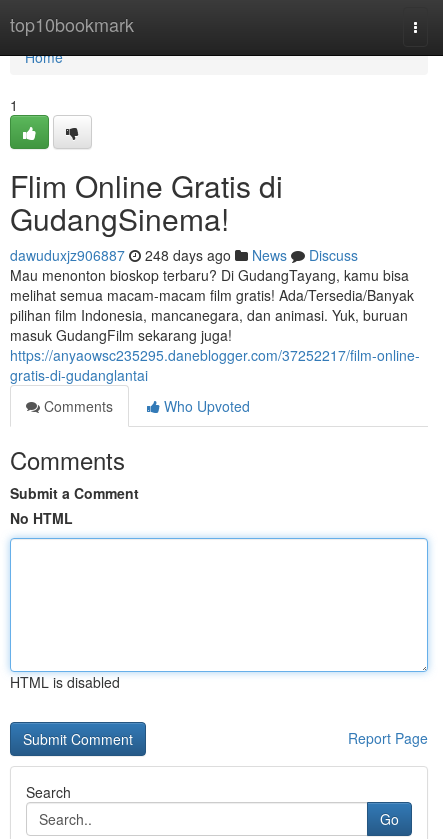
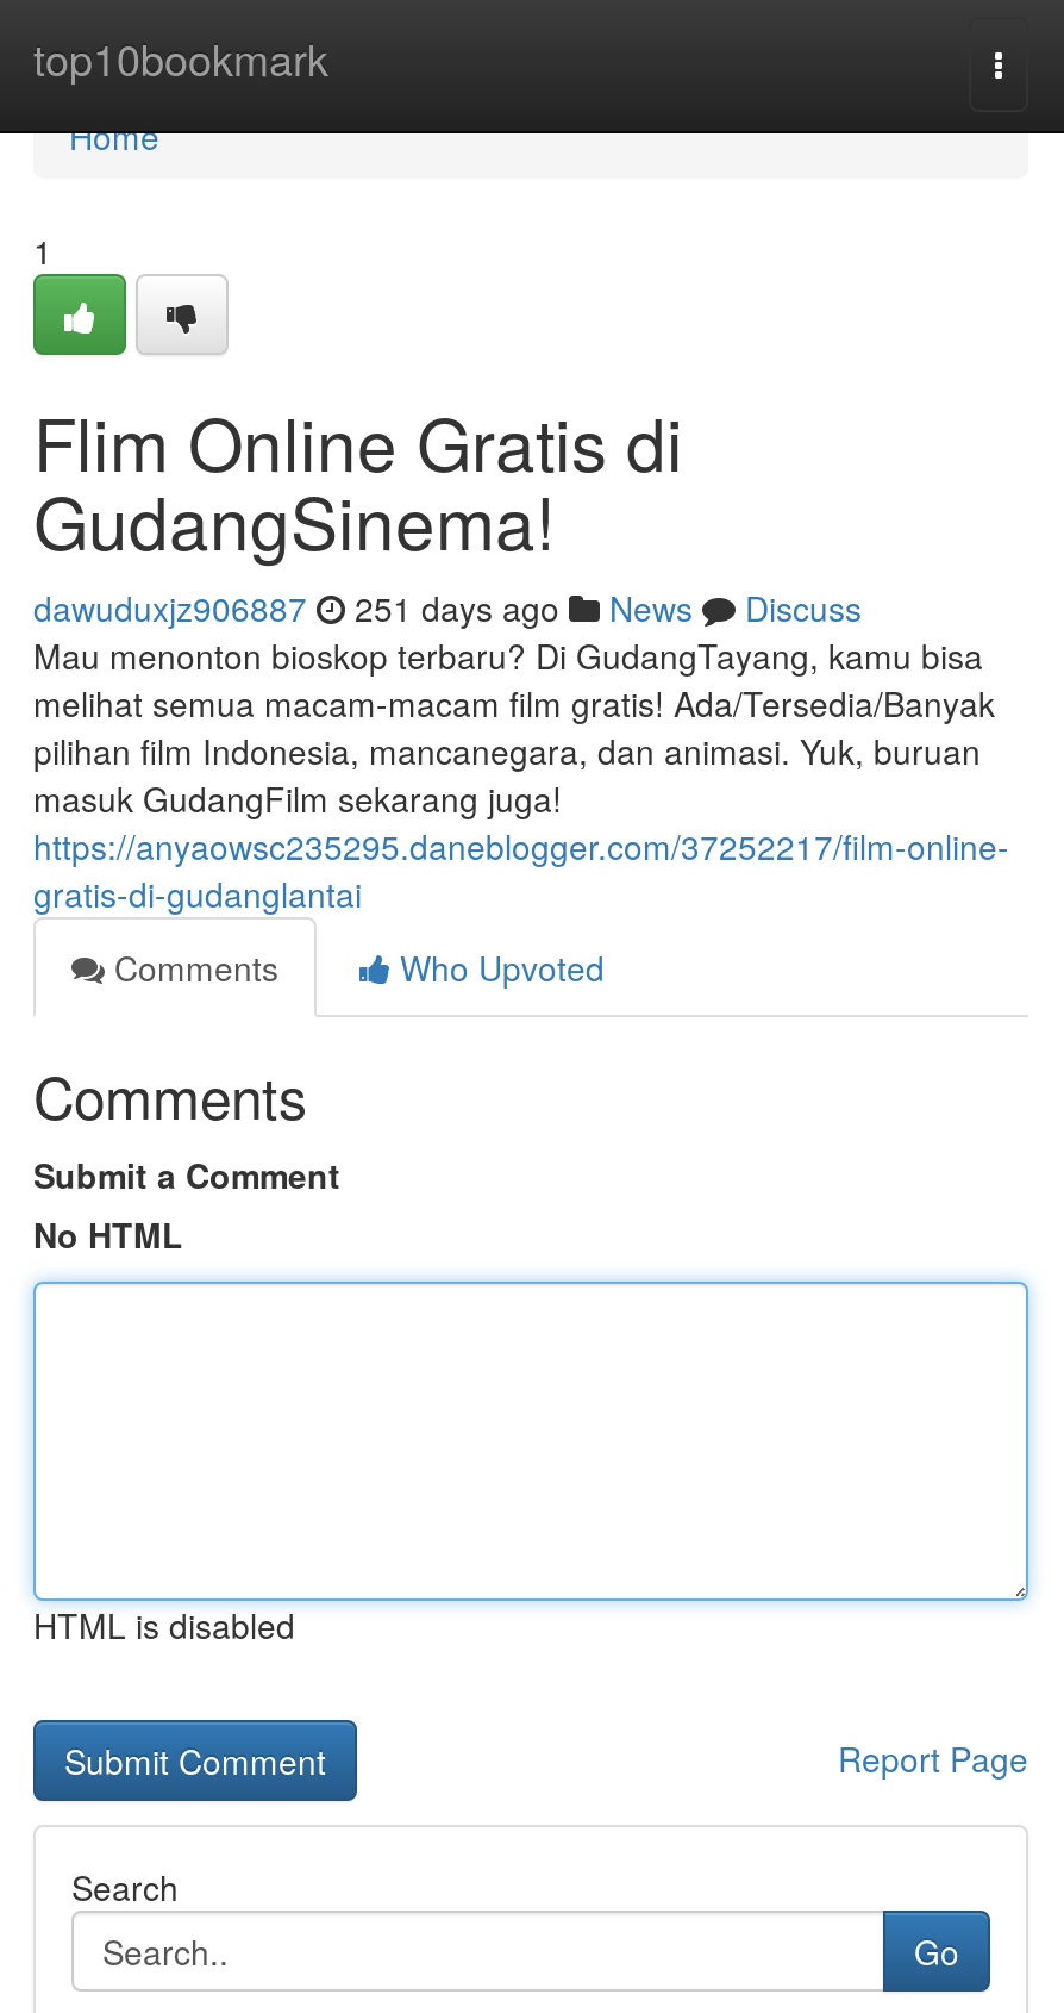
[10,245,358,265] dawuduxjz906887 248 days ago News Discuss -> [33,584,862,631] dawuduxjz906887 251 days ago News Discuss

